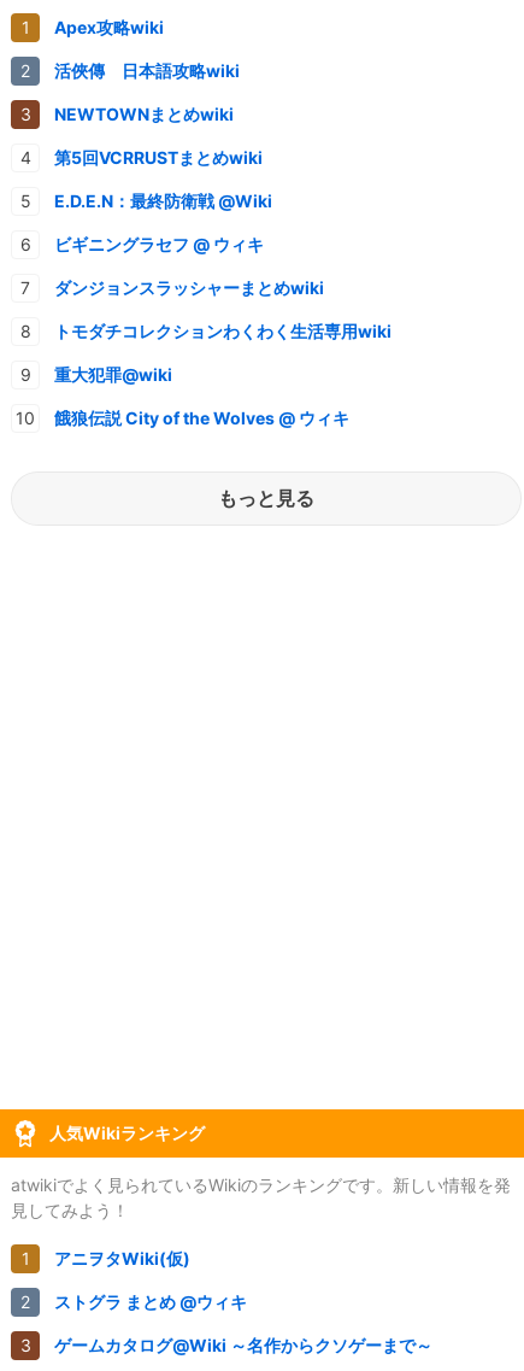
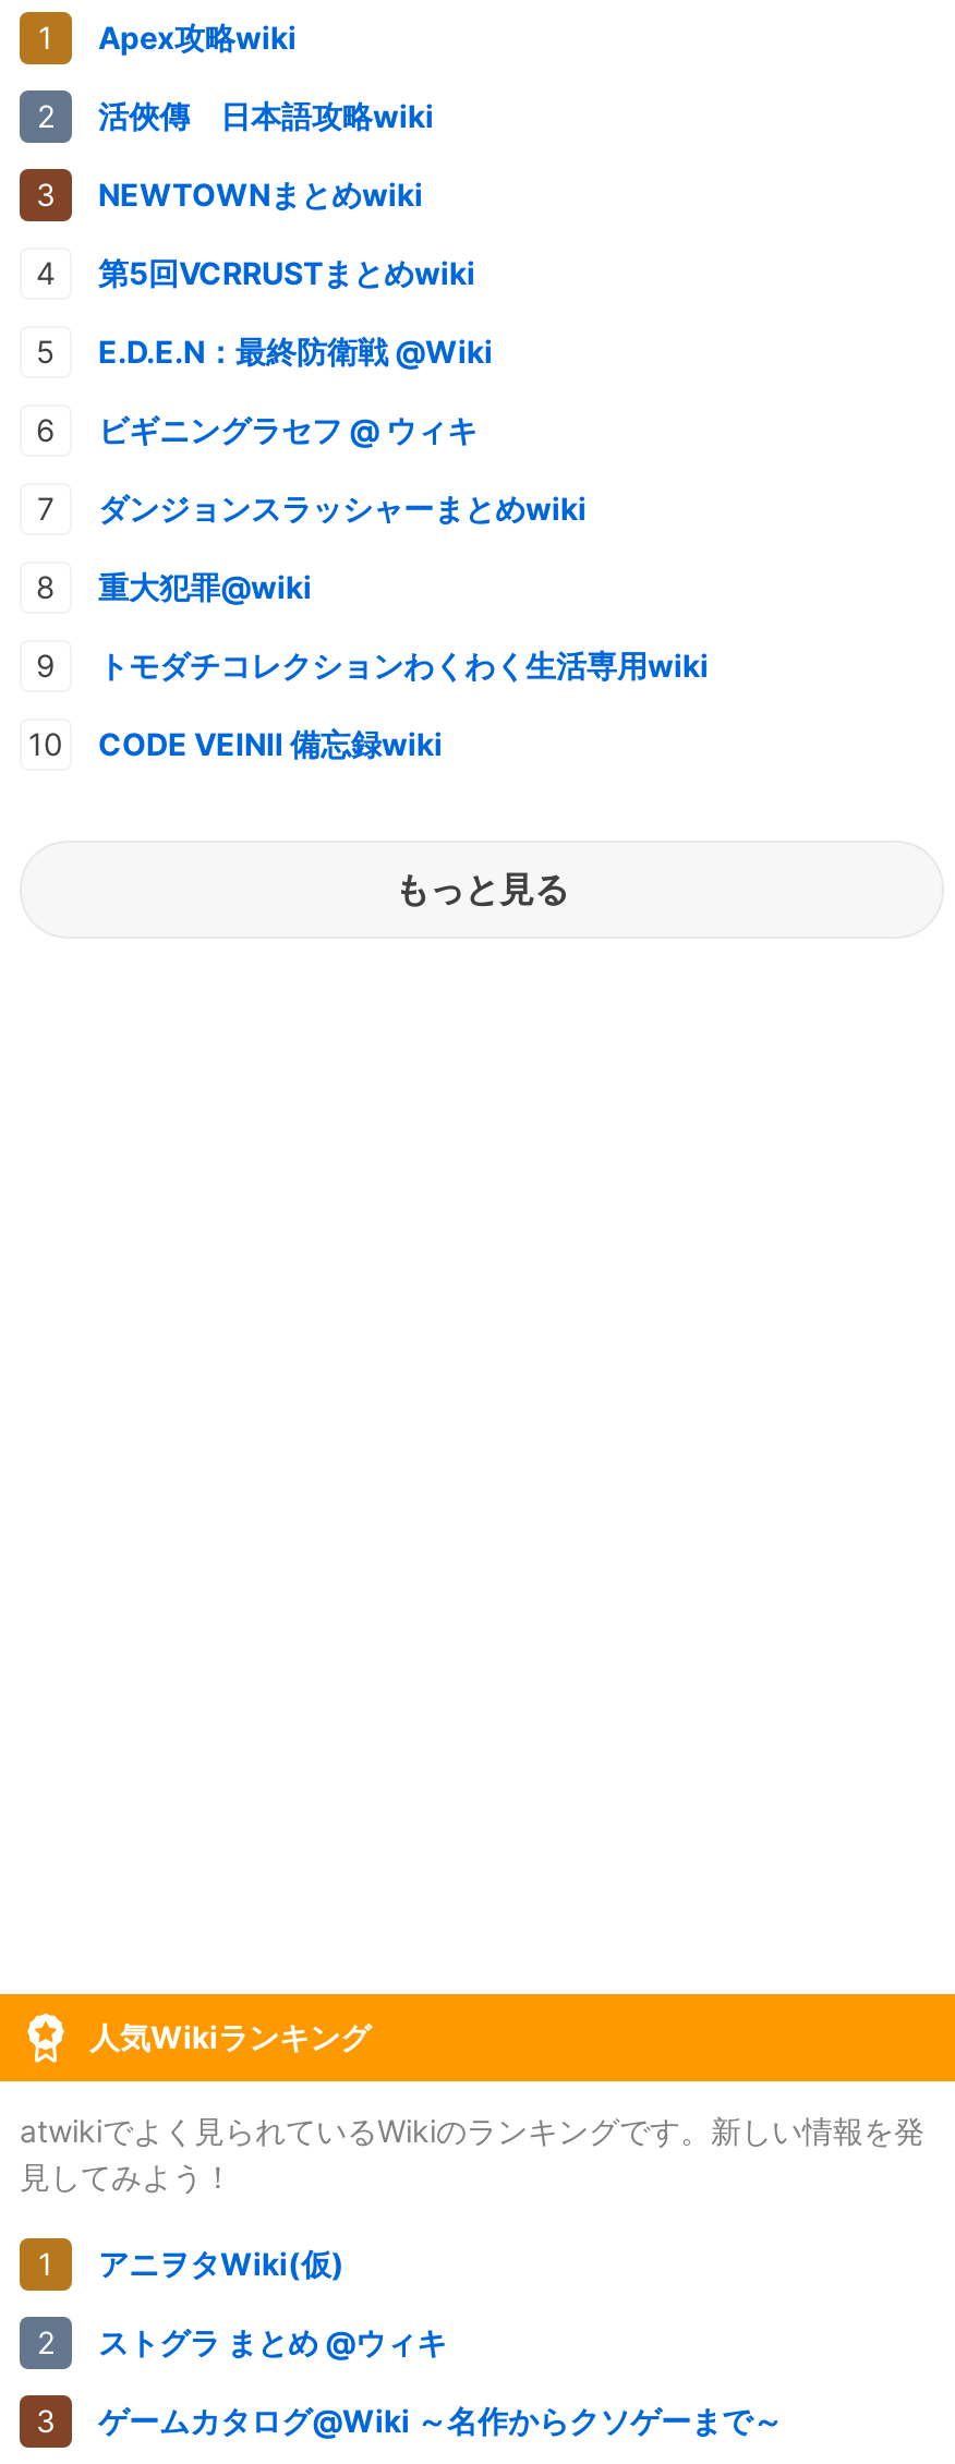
moved [54,320,391,341] -> [98,646,709,683]: トモダチコレクションわくわく生活専用wiki
moved [54,364,172,384] -> [98,567,312,604]: 重大犯罪@wiki
[54,407,349,428] 餓狼伝説 City of the Wolves @ ウィキ -> [98,724,443,761] CODE VEINⅡ 備忘録wiki

